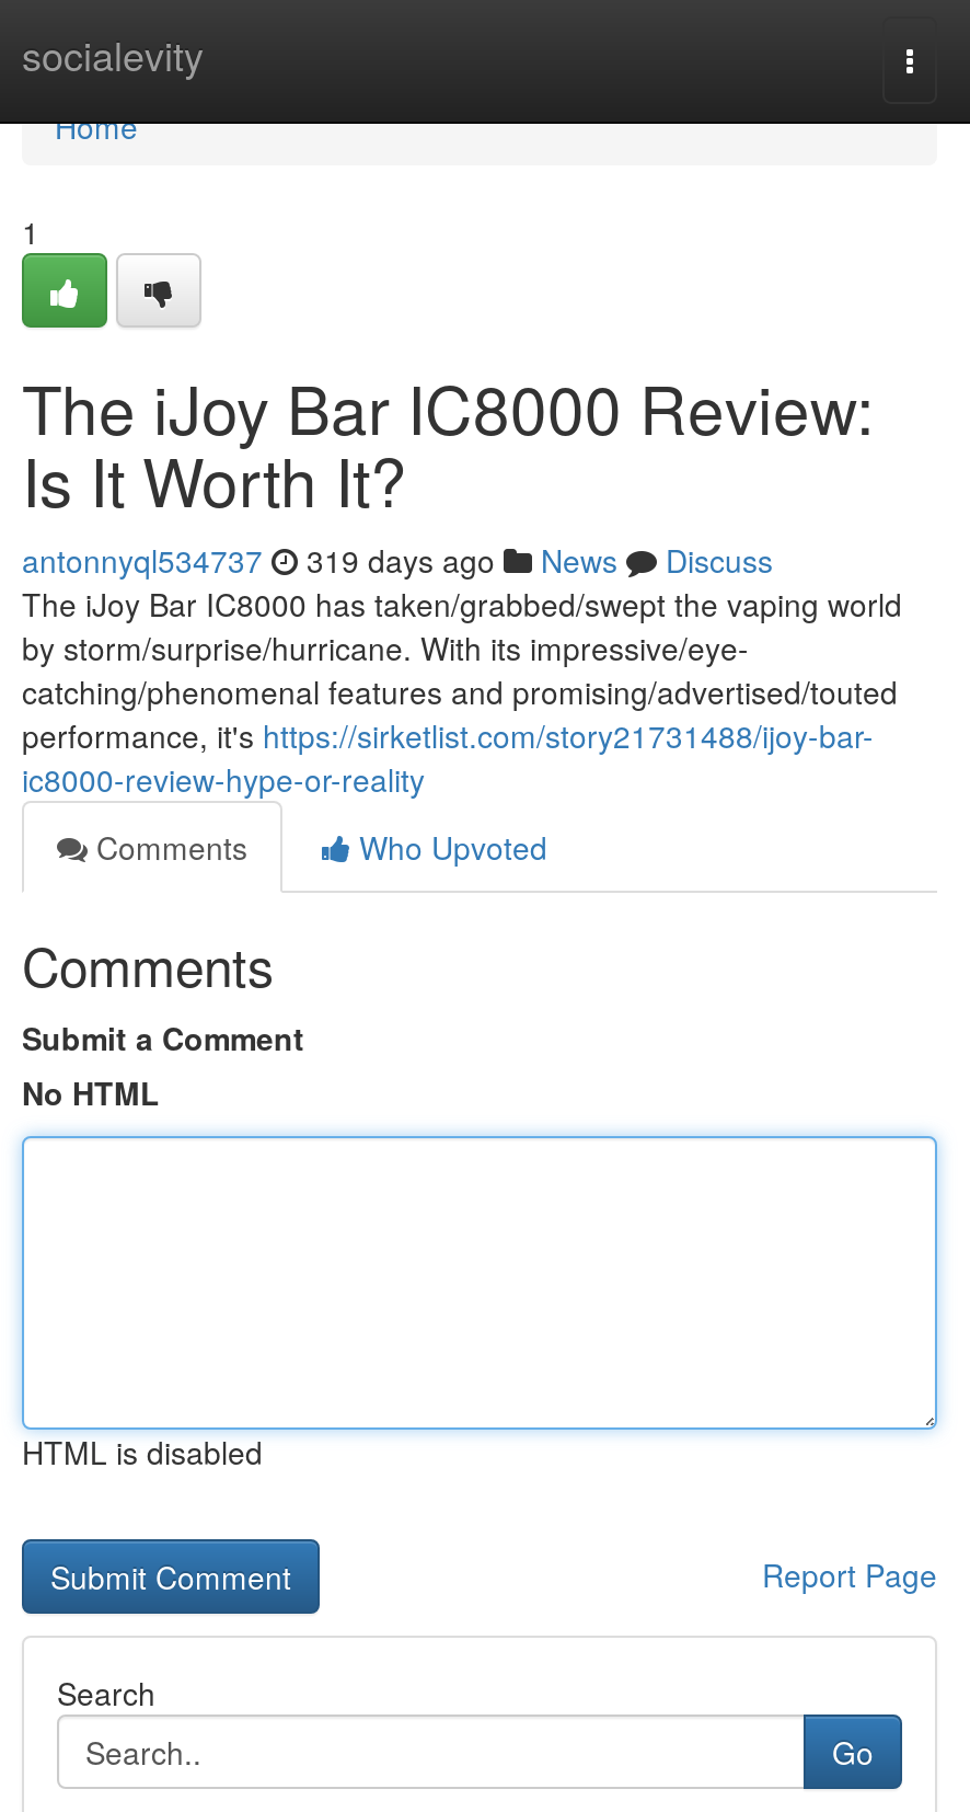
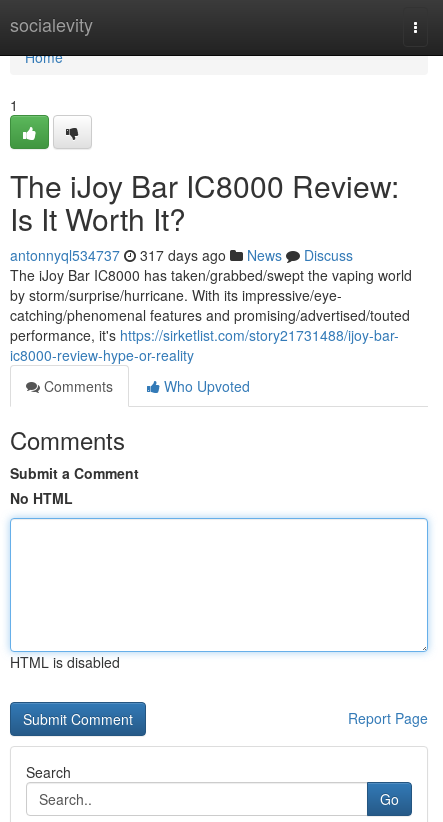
[22,538,773,582] antonnyql534737 319 days ago News Discuss -> [10,245,353,265] antonnyql534737 317 days ago News Discuss

